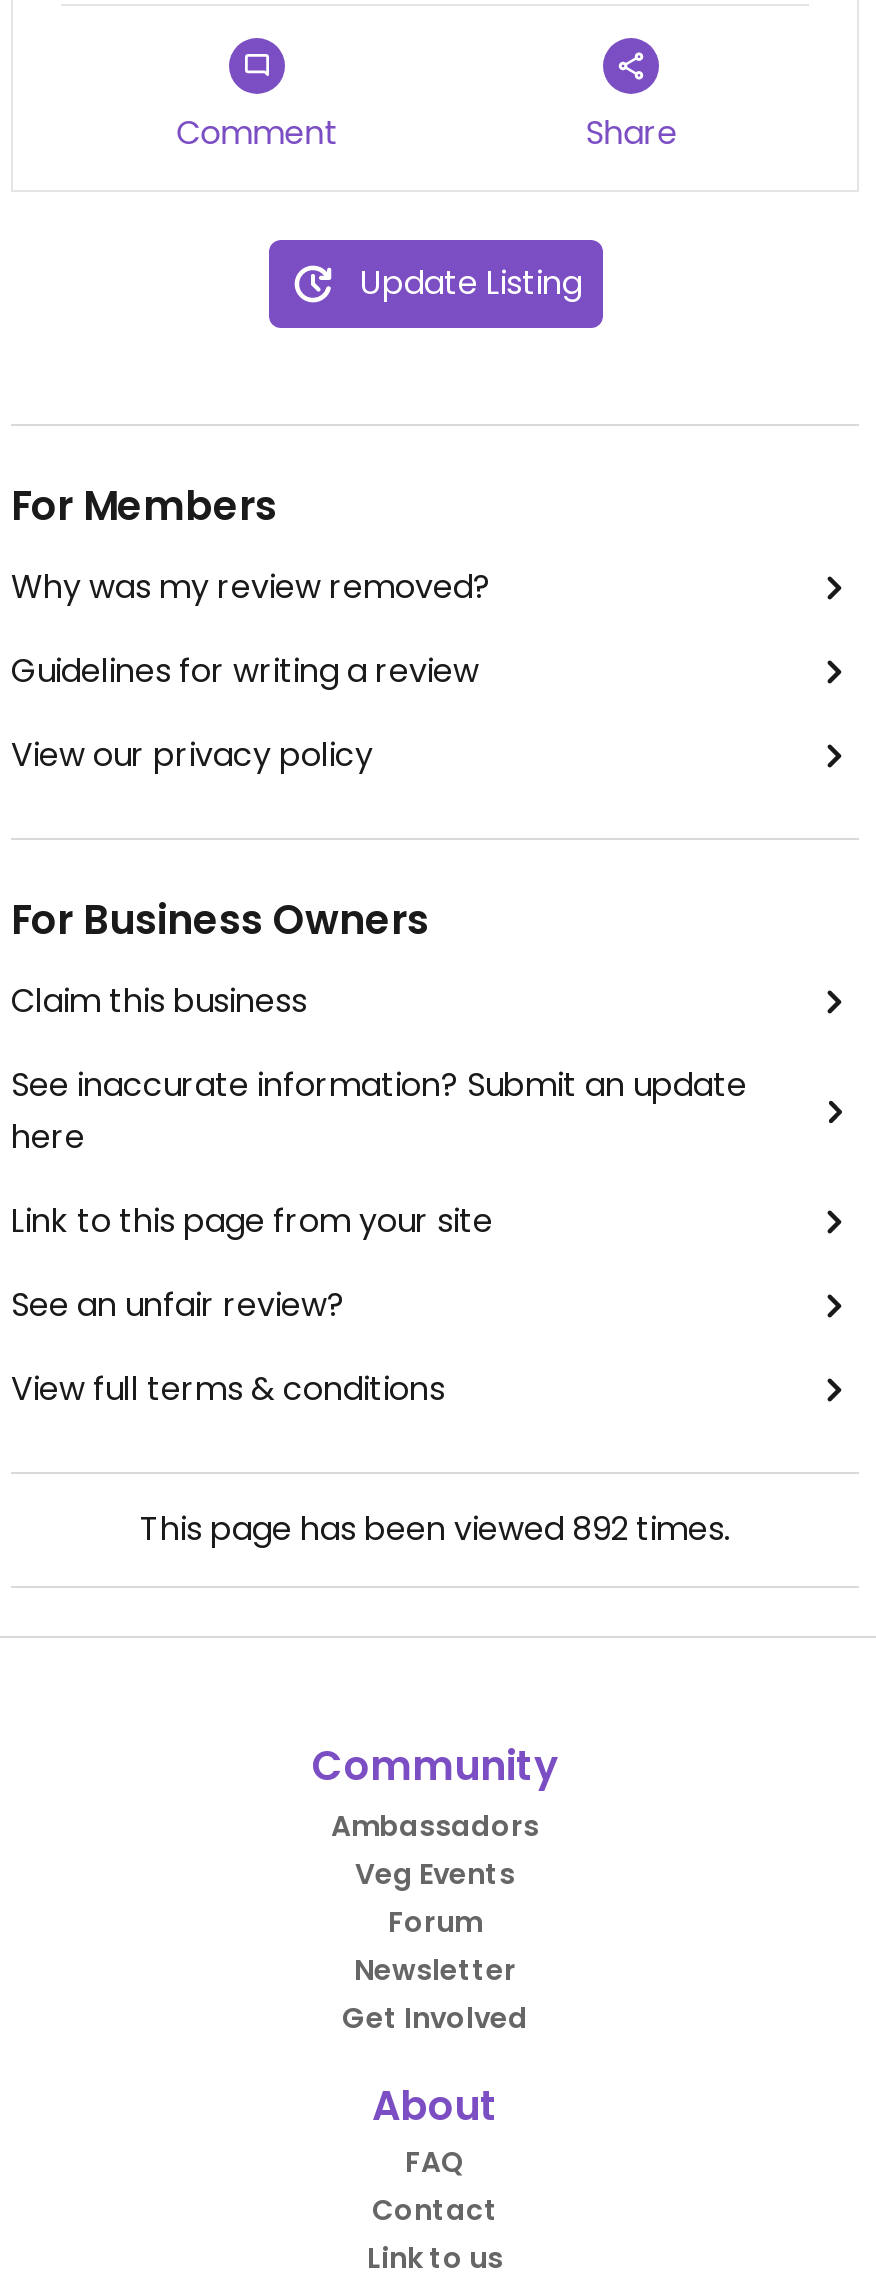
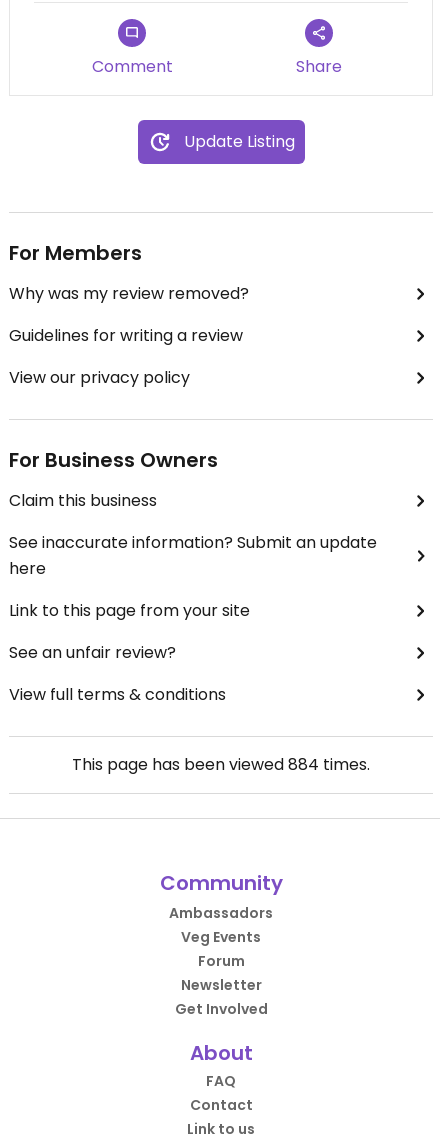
[140,1506,730,1552] This page has been viewed 892 times. -> [72,753,370,776] This page has been viewed 884 times.

